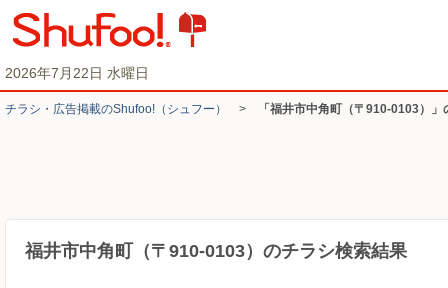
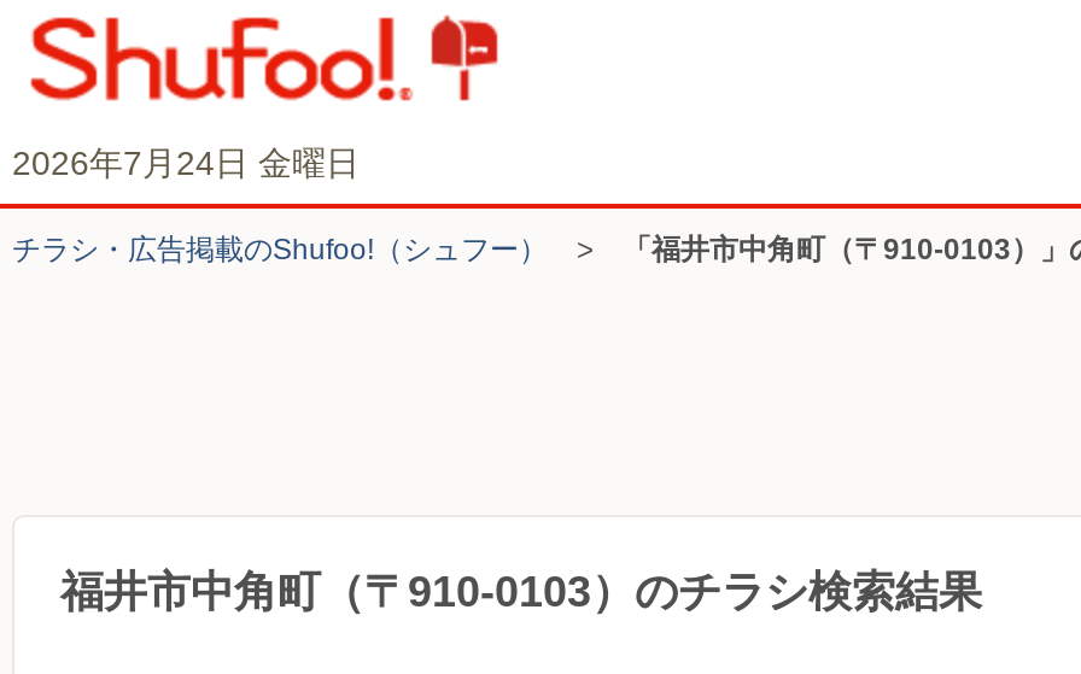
[5,65,149,81] 2026年7月22日 水曜日 -> [12,143,360,182] 2026年7月24日 金曜日

